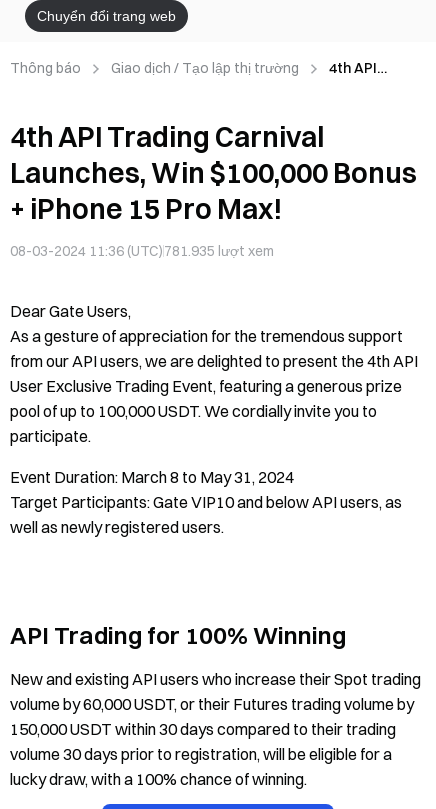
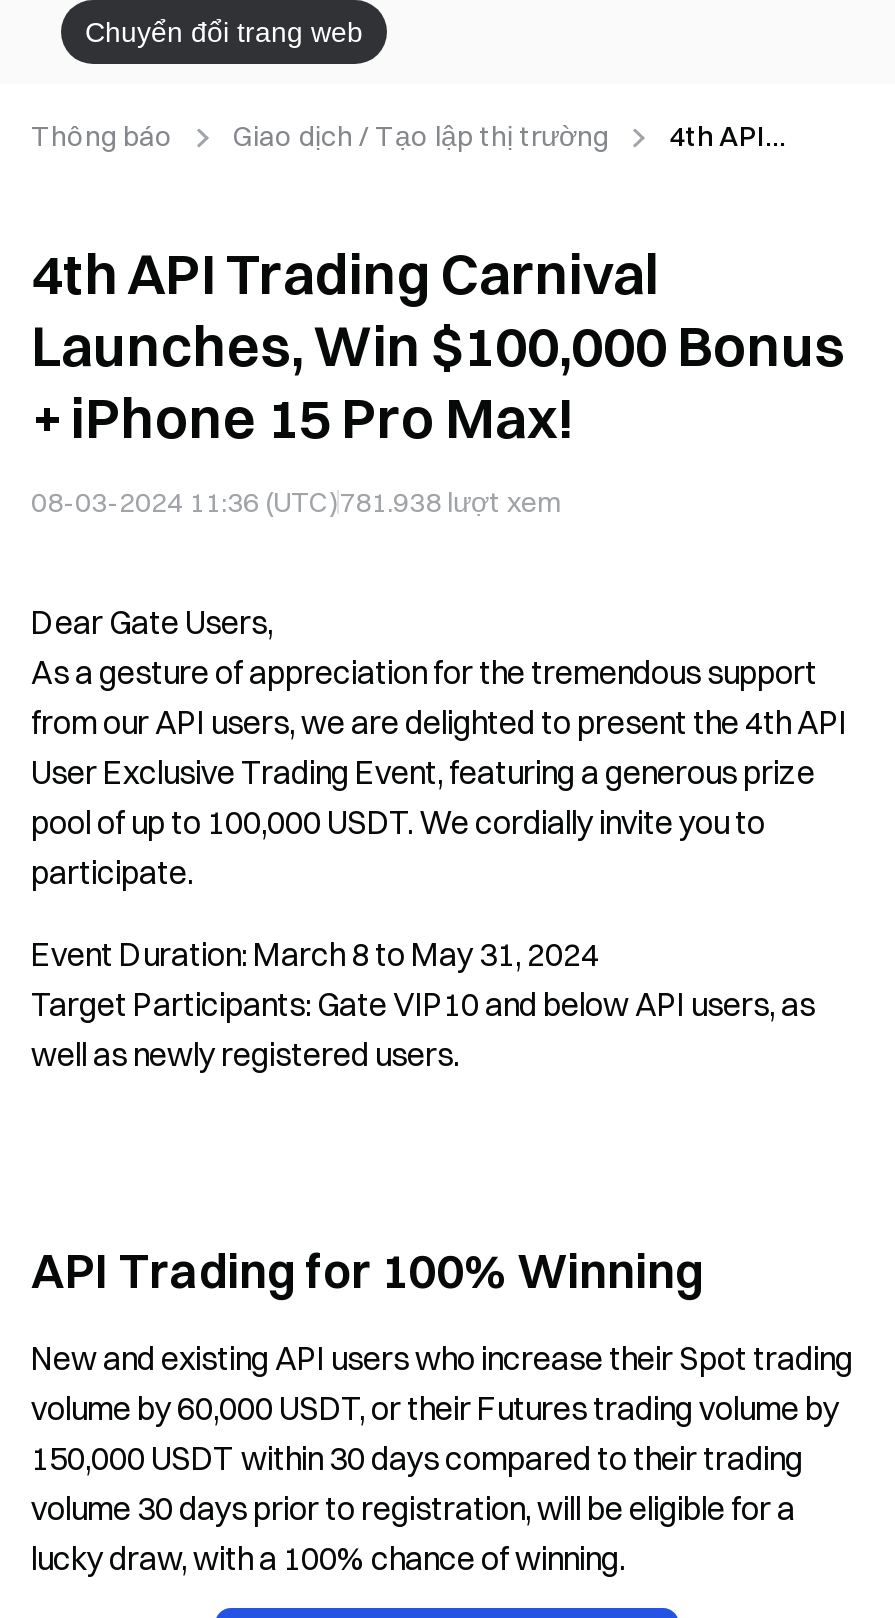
[10,242,274,260] 08-03-2024 11:36 (UTC)781.935 lượt xem -> [31,484,559,520] 08-03-2024 11:36 (UTC)781.938 lượt xem

